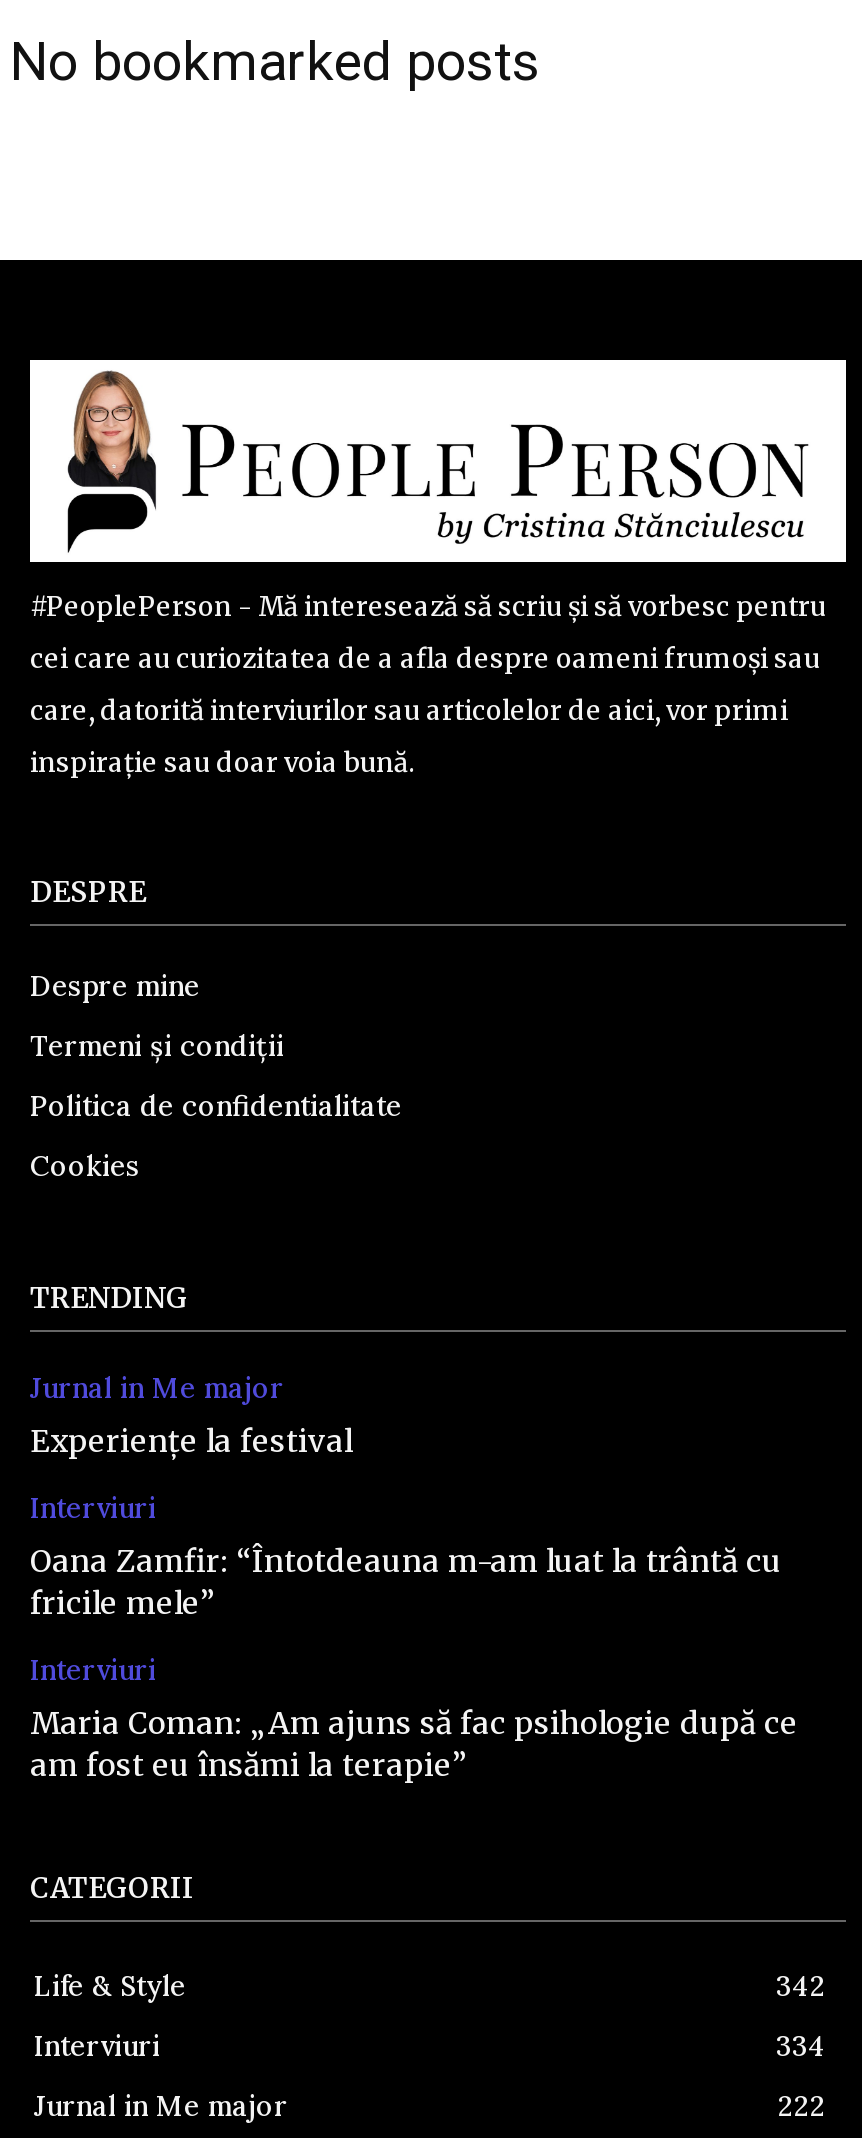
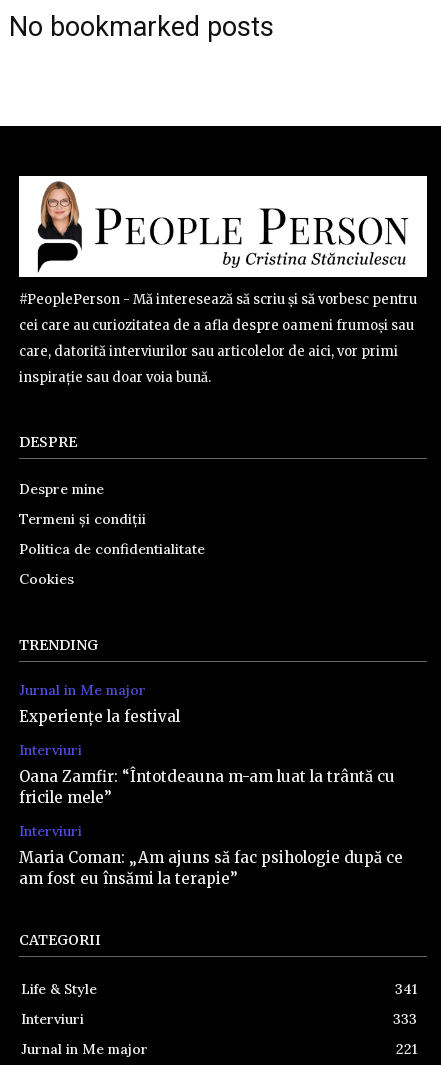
[776,1968,826,2004] 342 -> [395,980,417,998] 341
[776,2028,826,2064] 334 -> [393,1010,417,1028] 333
[778,2088,826,2124] 222 -> [396,1040,417,1058] 221

